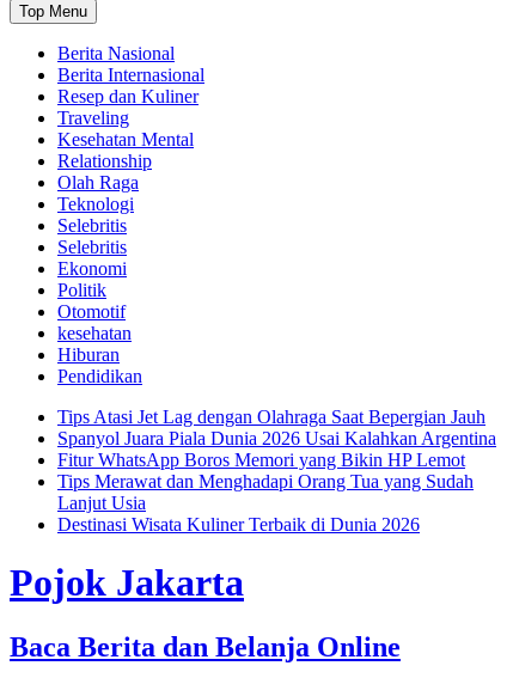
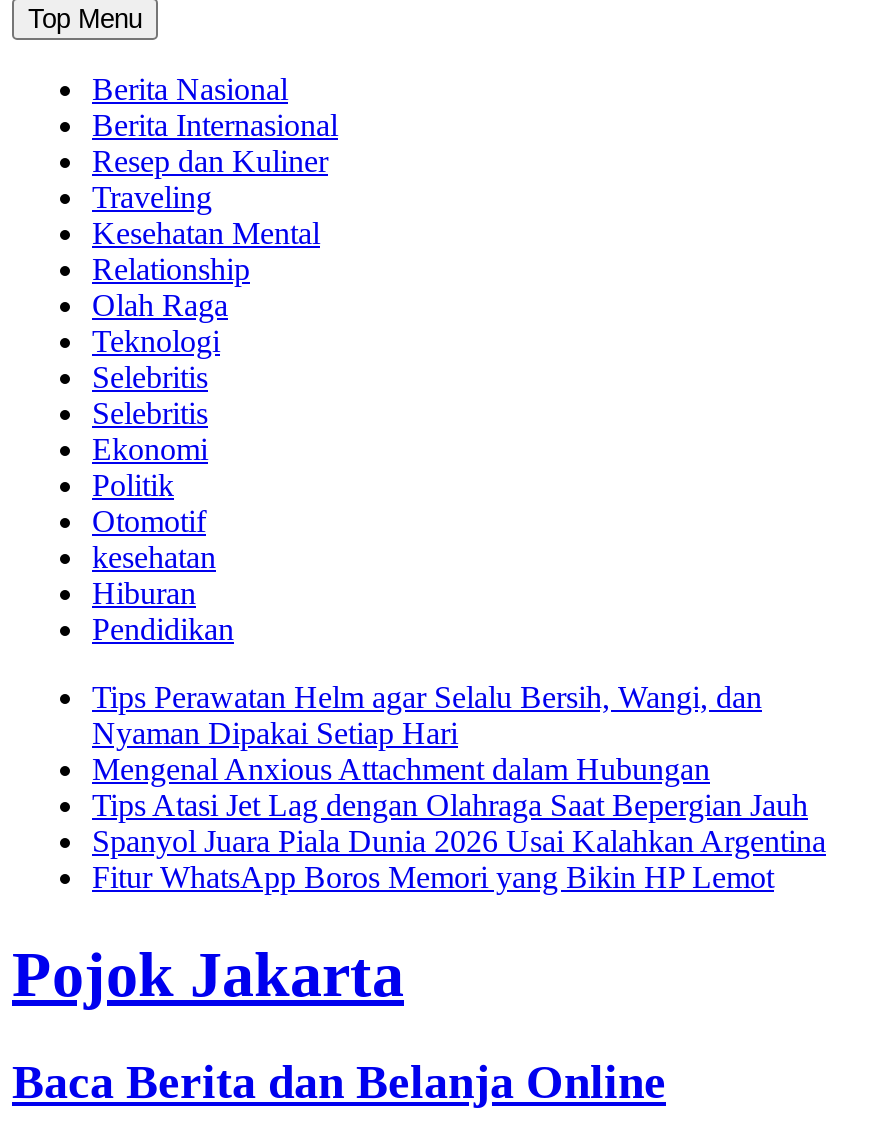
none -> [92,680,762,786] Tips Perawatan Helm agar Selalu Bersih, Wangi, dan | Nyaman Dipakai Setiap Hari | Mengenal Anxious Attachment dalam Hubungan
moved [57,407,496,470] -> [92,788,826,894]: Tips Atasi Jet Lag dengan Olahraga Saat Bepergian Jauh | Spanyol Juara Piala Dunia 2026 Usai Kalahkan Argentina | Fitur WhatsApp Boros Memori yang Bikin HP Lemot
[57,471,474,535] Tips Merawat dan Menghadapi Orang Tua yang Sudah | Lanjut Usia | Destinasi Wisata Kuliner Terbaik di Dunia 2026 -> none

